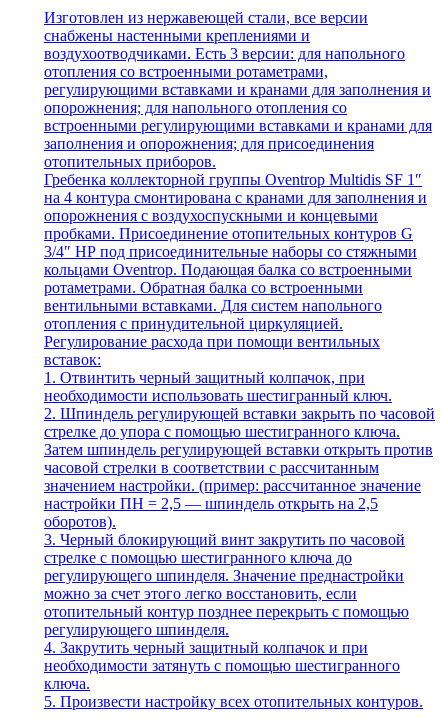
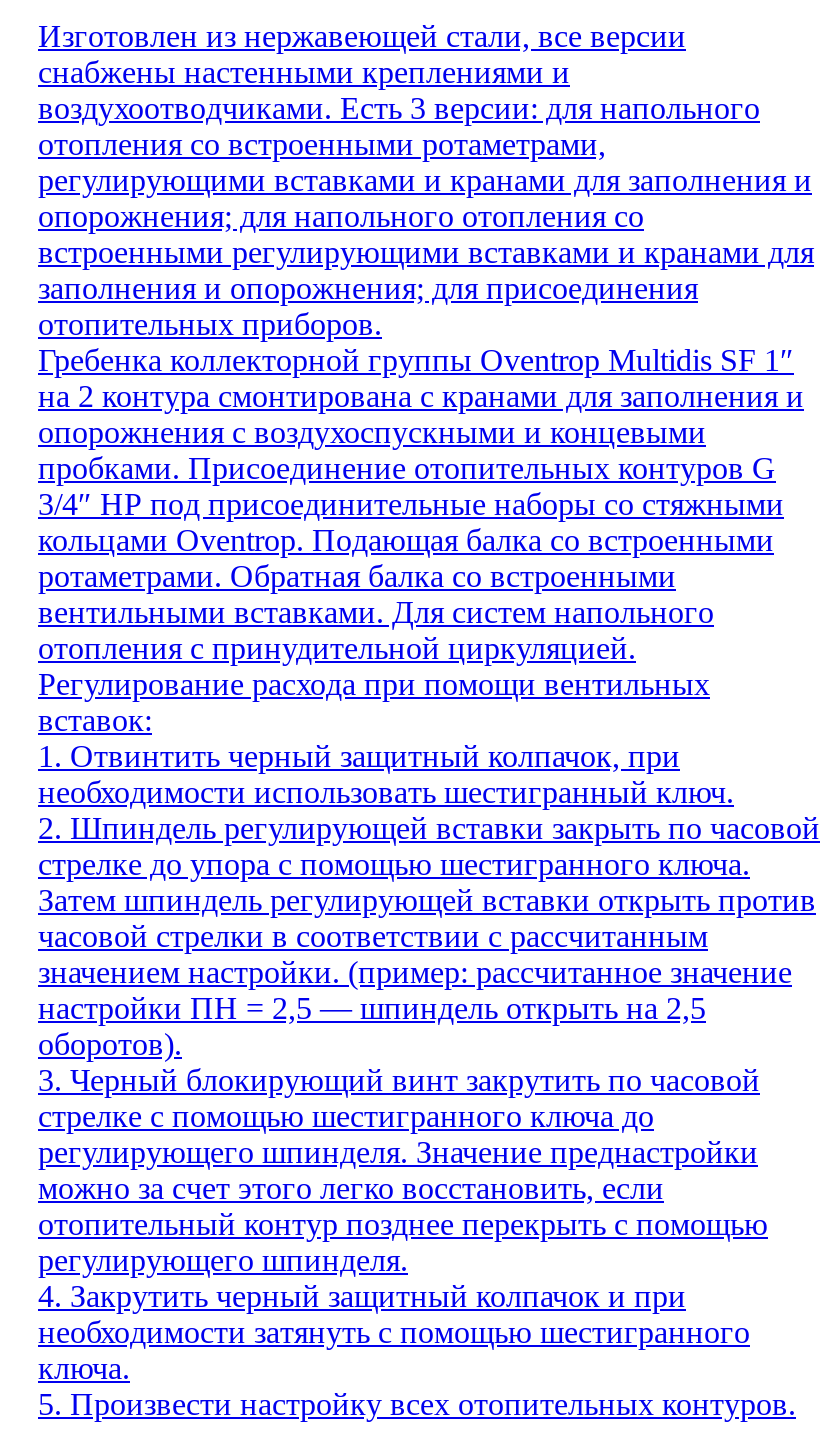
[44,189,427,206] на 4 контура смонтирована с кранами для заполнения и -> [38,378,804,412] на 2 контура смонтирована с кранами для заполнения и

